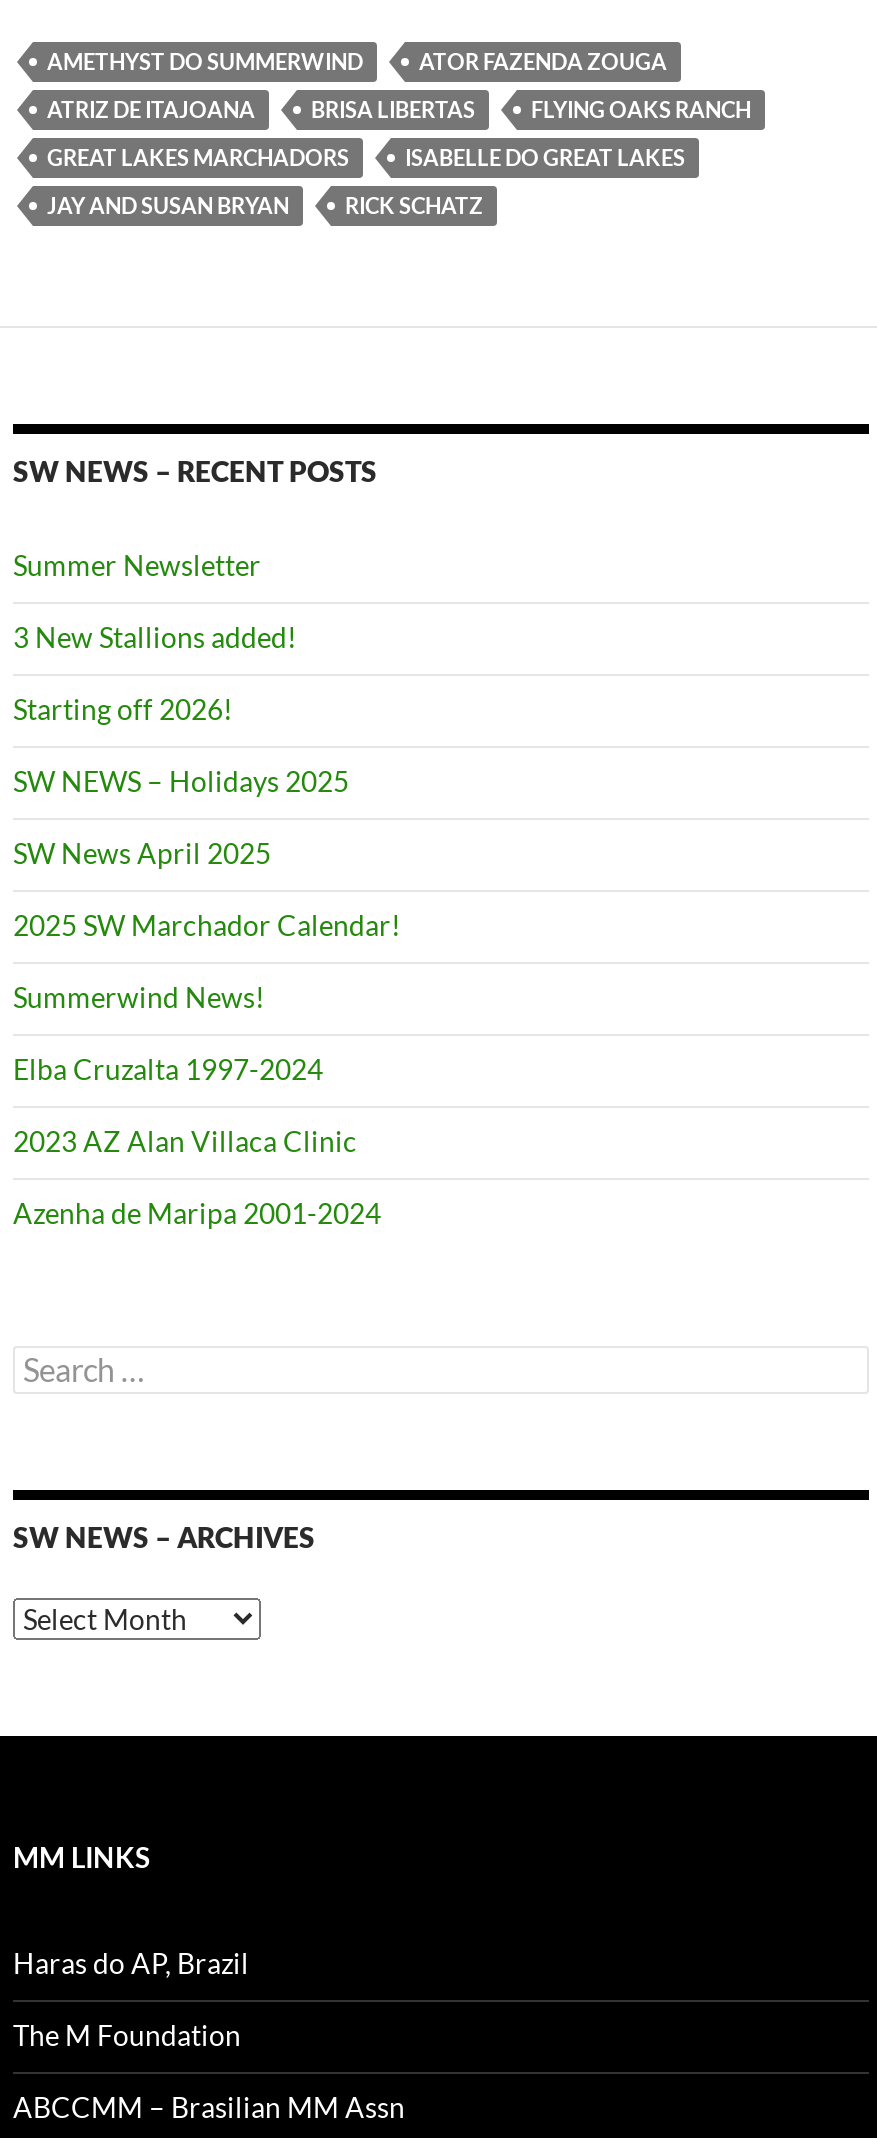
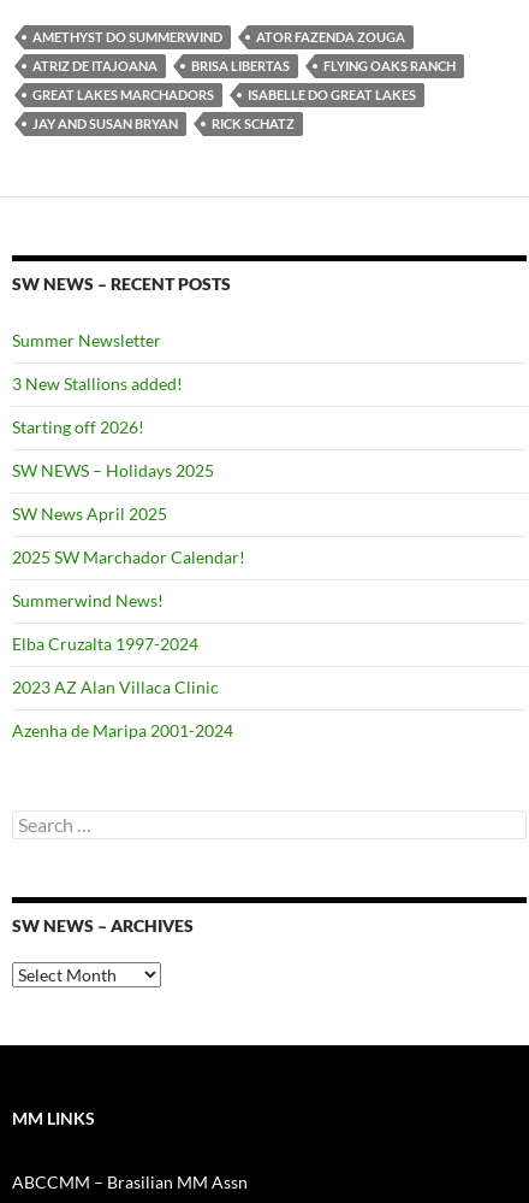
[13,1945,249,2051] Haras do AP, Brazil | The M Foundation -> none

